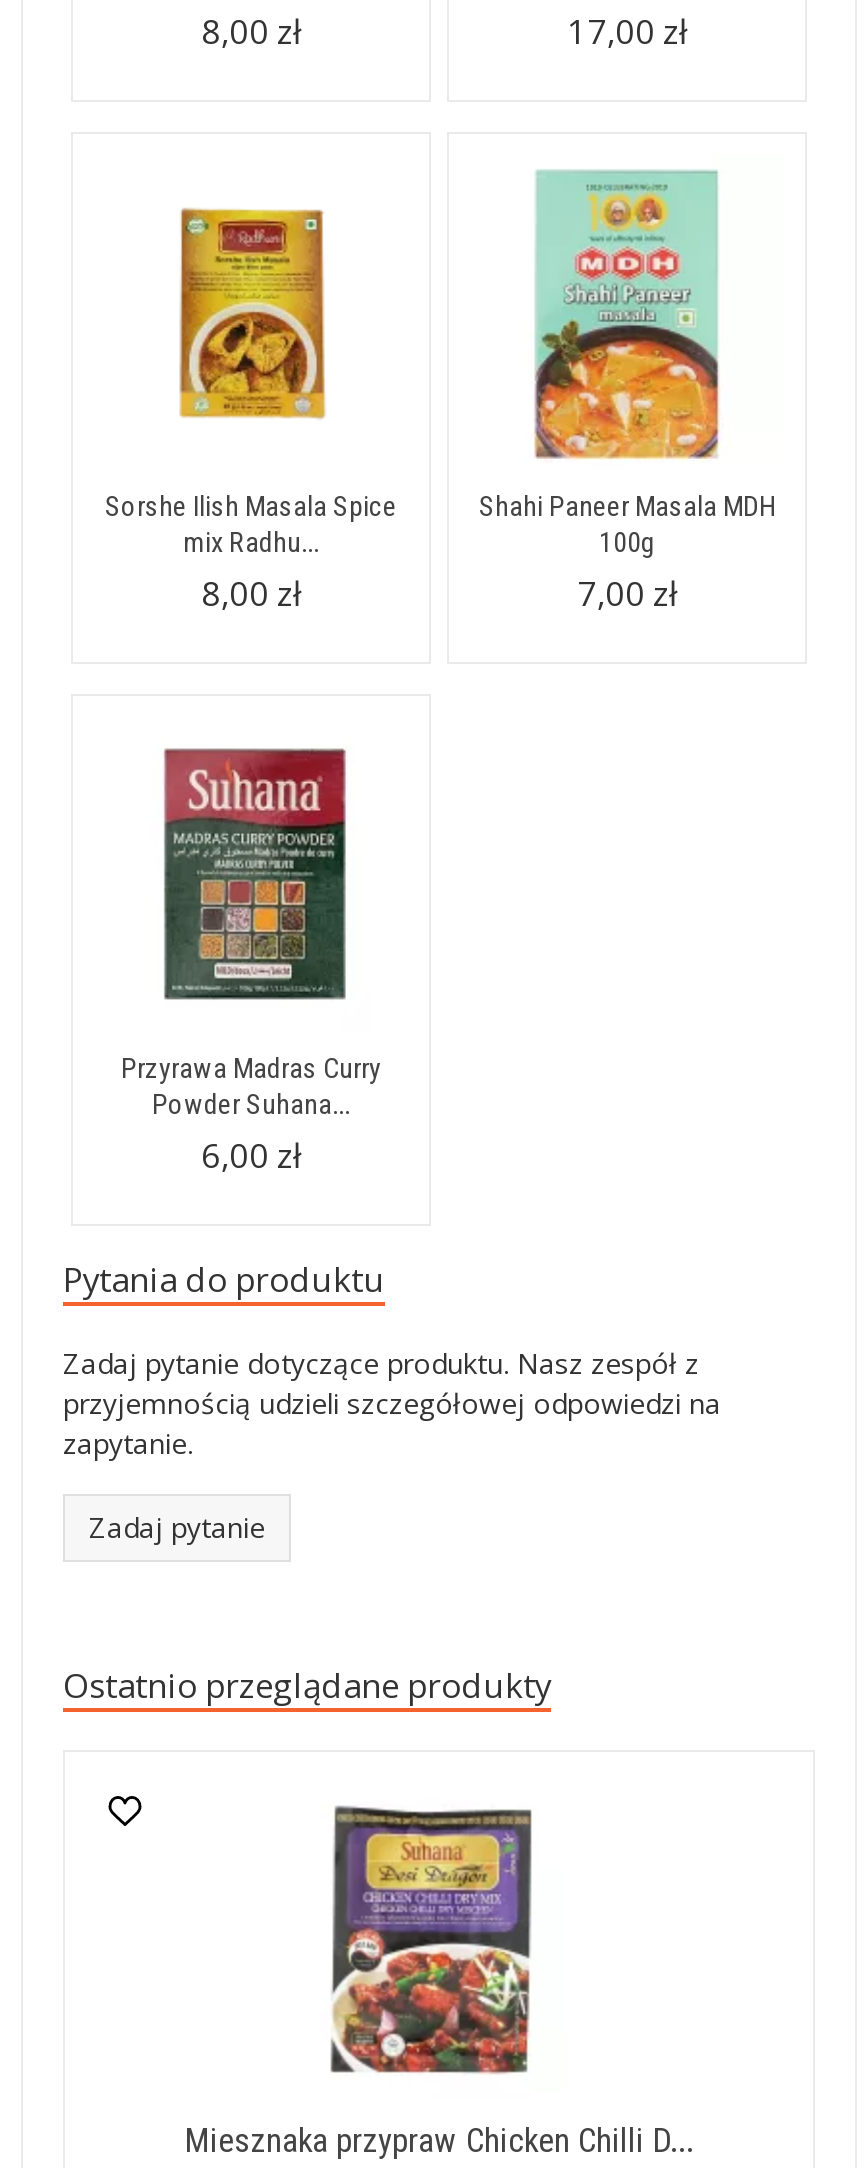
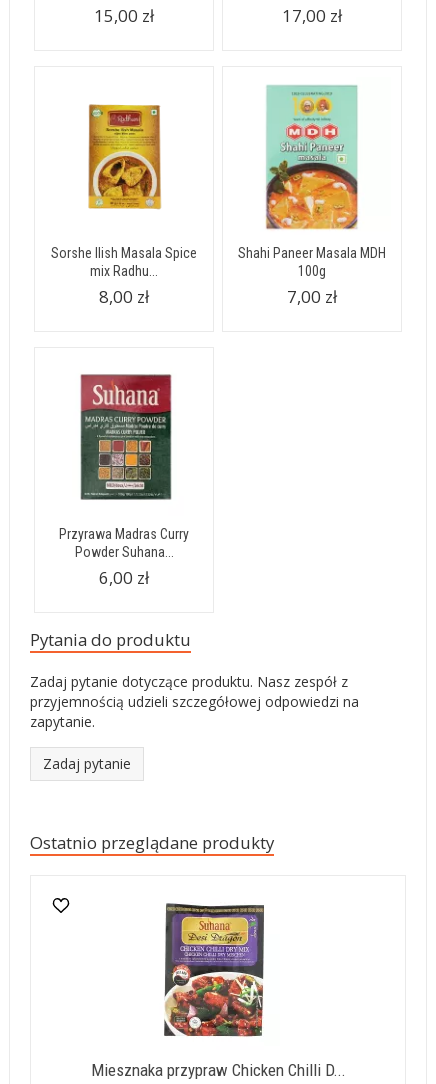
[201,8,301,54] 8,00 zł -> [94,4,154,27] 15,00 zł

